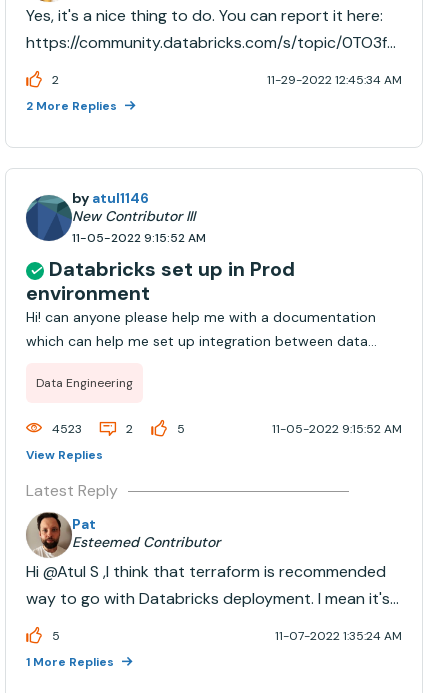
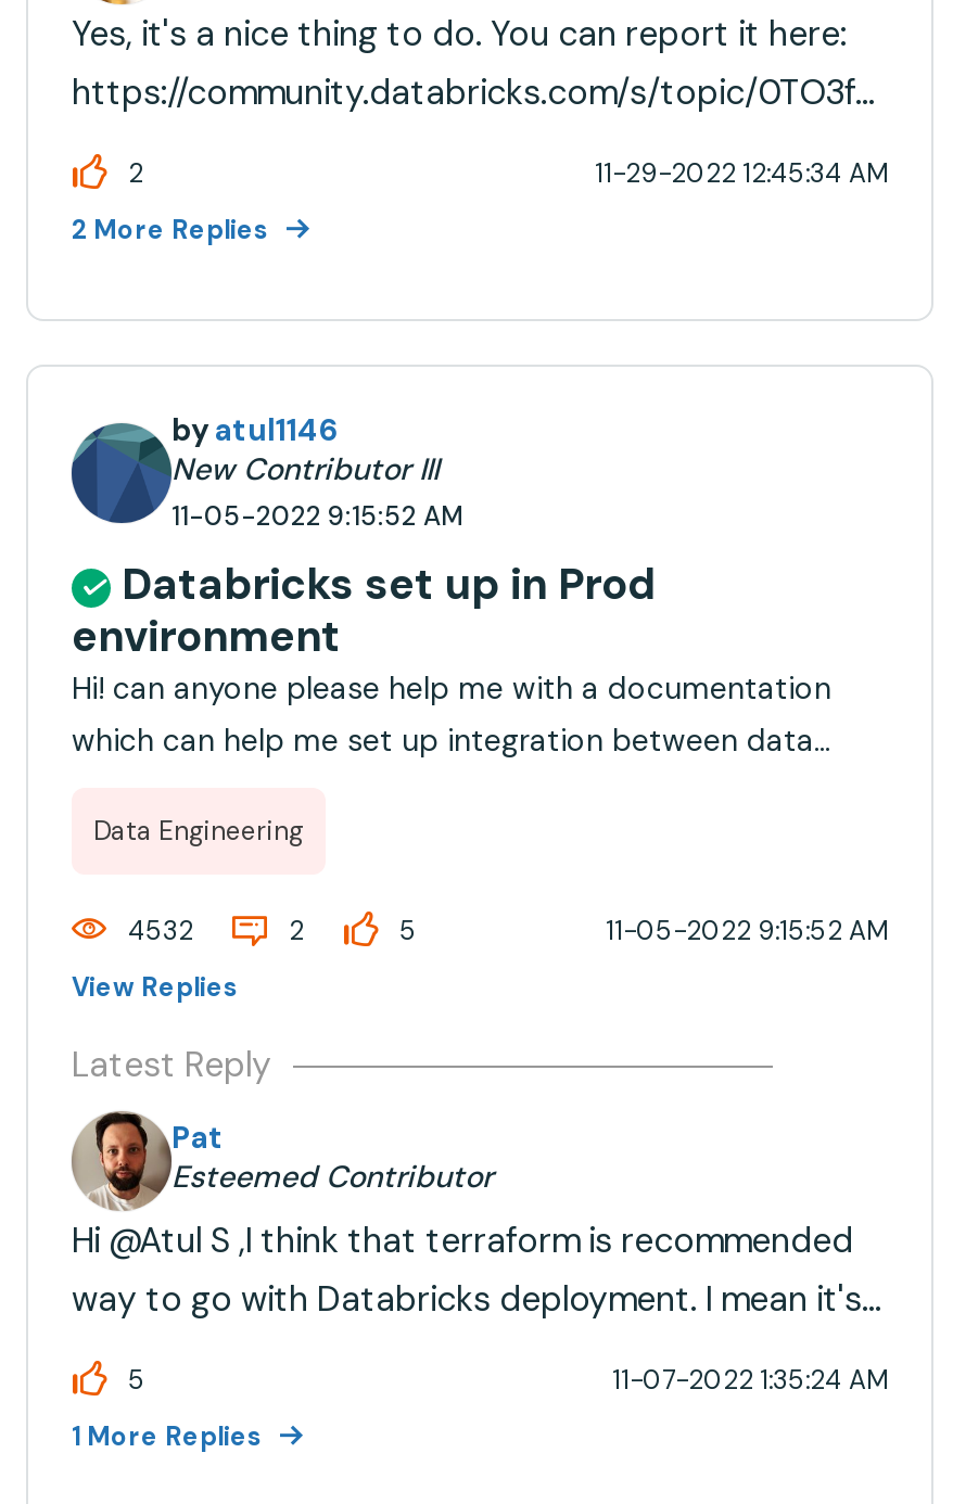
[52,420,82,436] 4523 -> [128,913,193,947] 4532

